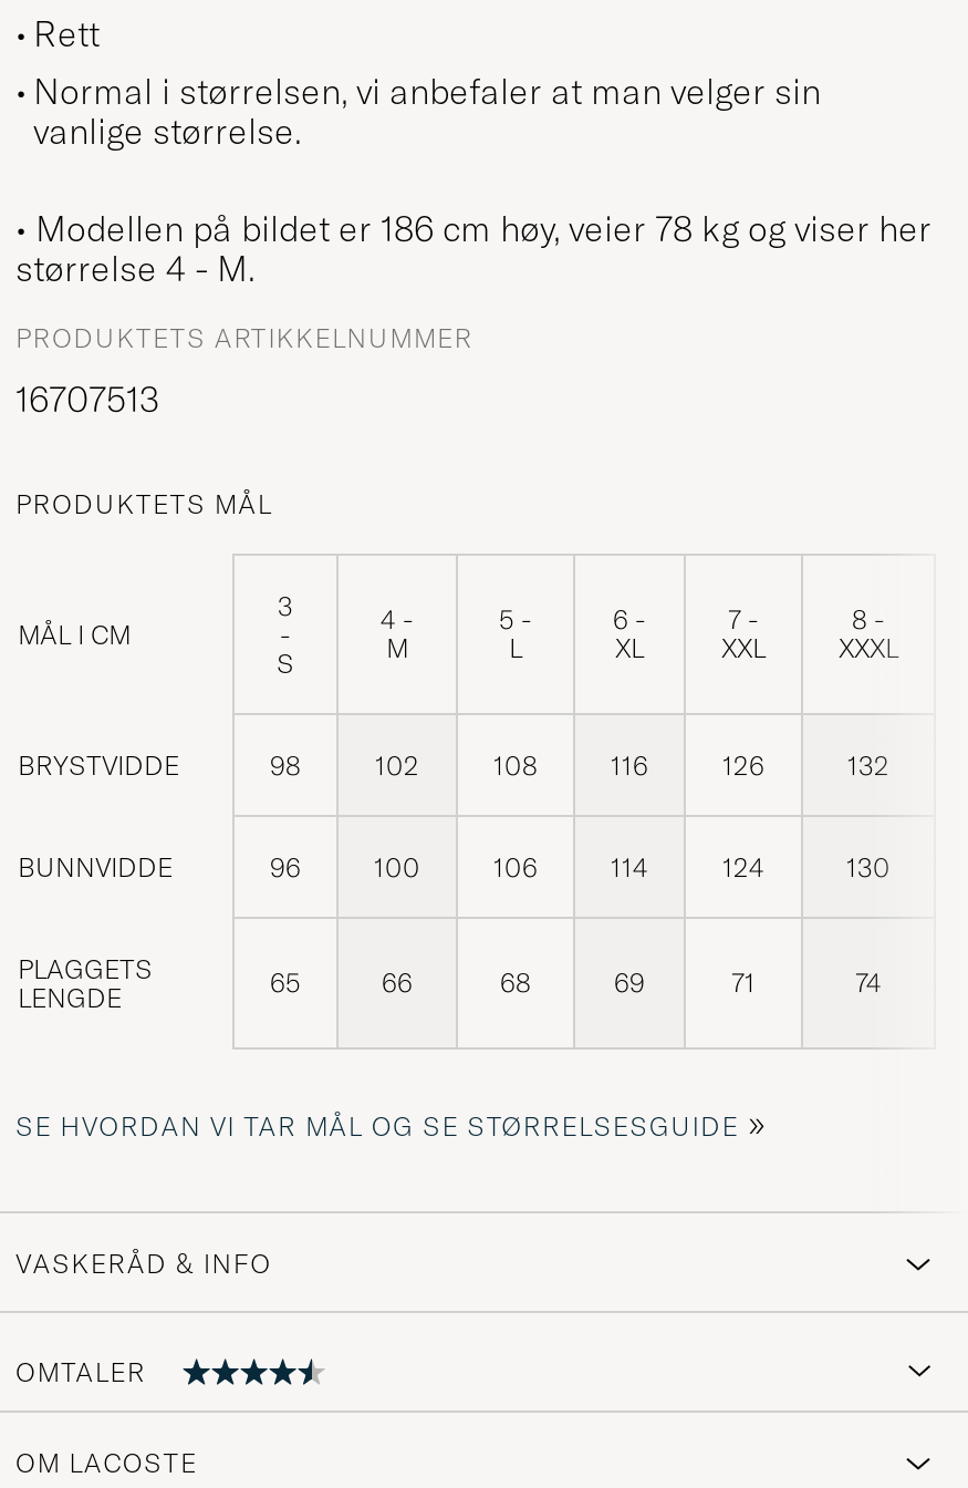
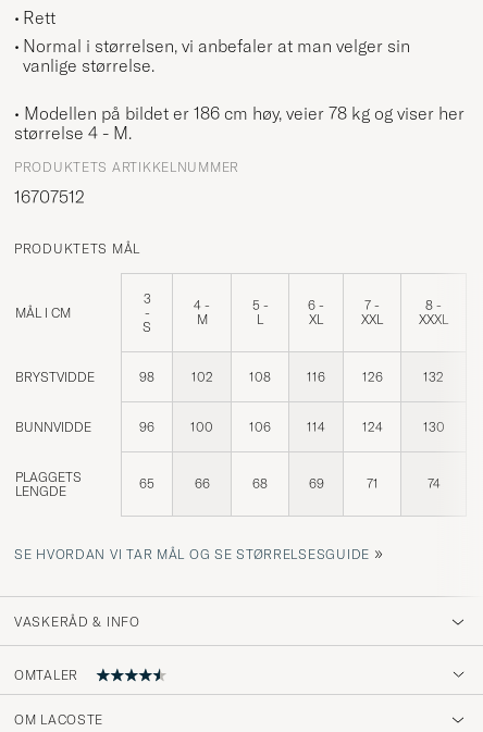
[15,377,159,421] 16707513 -> [14,186,85,208] 16707512

